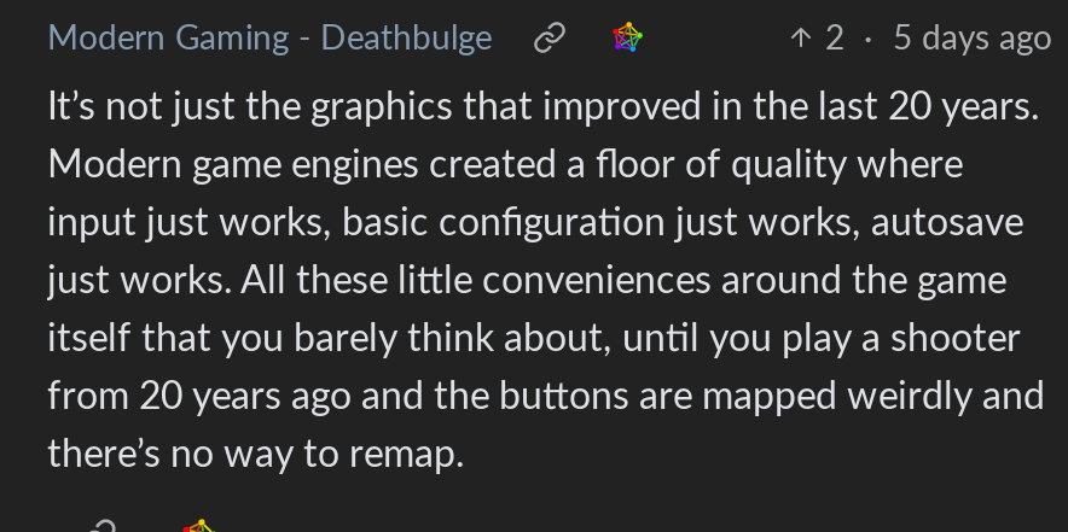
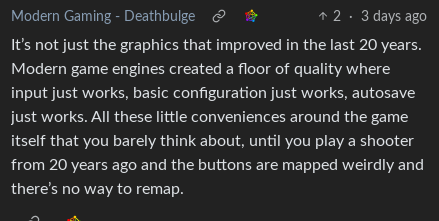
[825,22,1052,55] 2 · 5 days ago -> [333,9,427,23] 2 · 3 days ago

